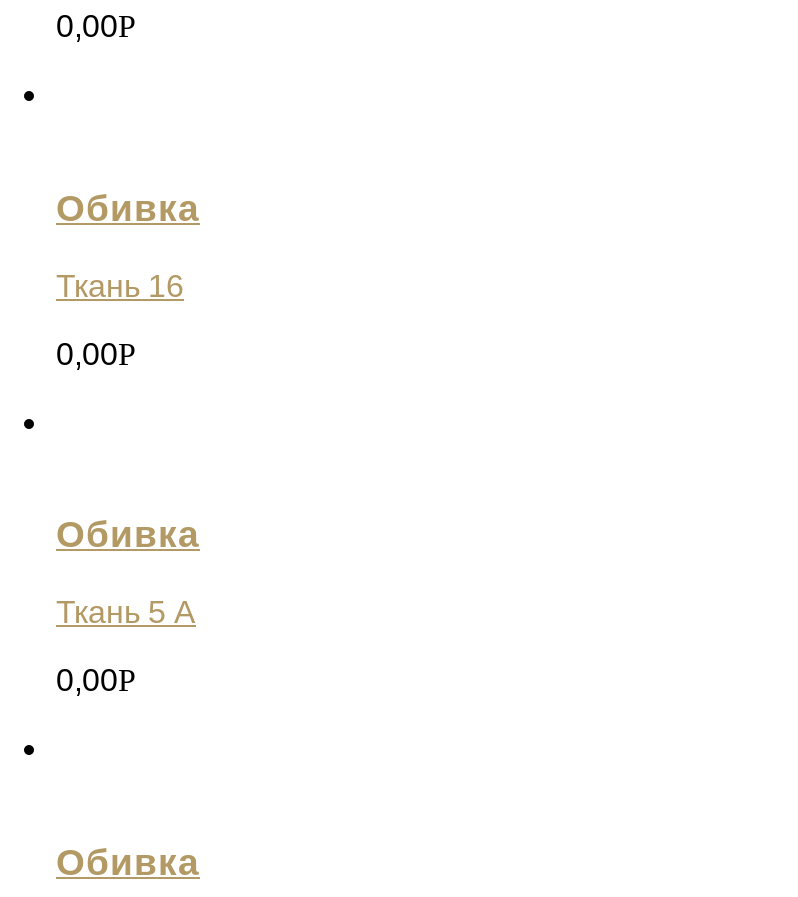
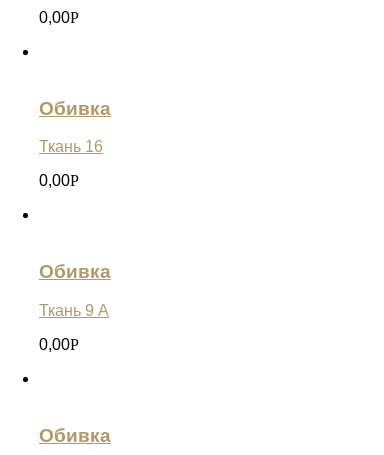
[56,595,196,629] Ткань 5 А -> [39,302,109,319] Ткань 9 А

